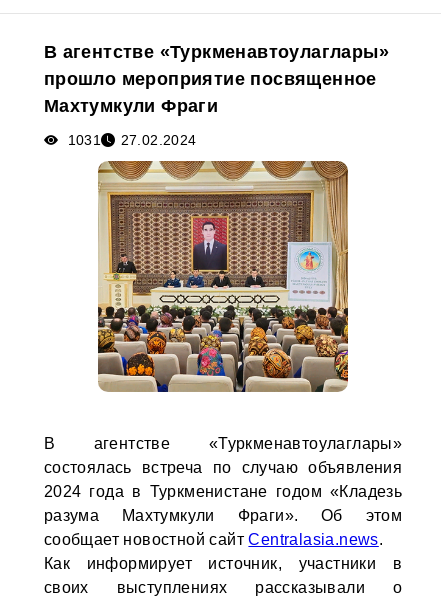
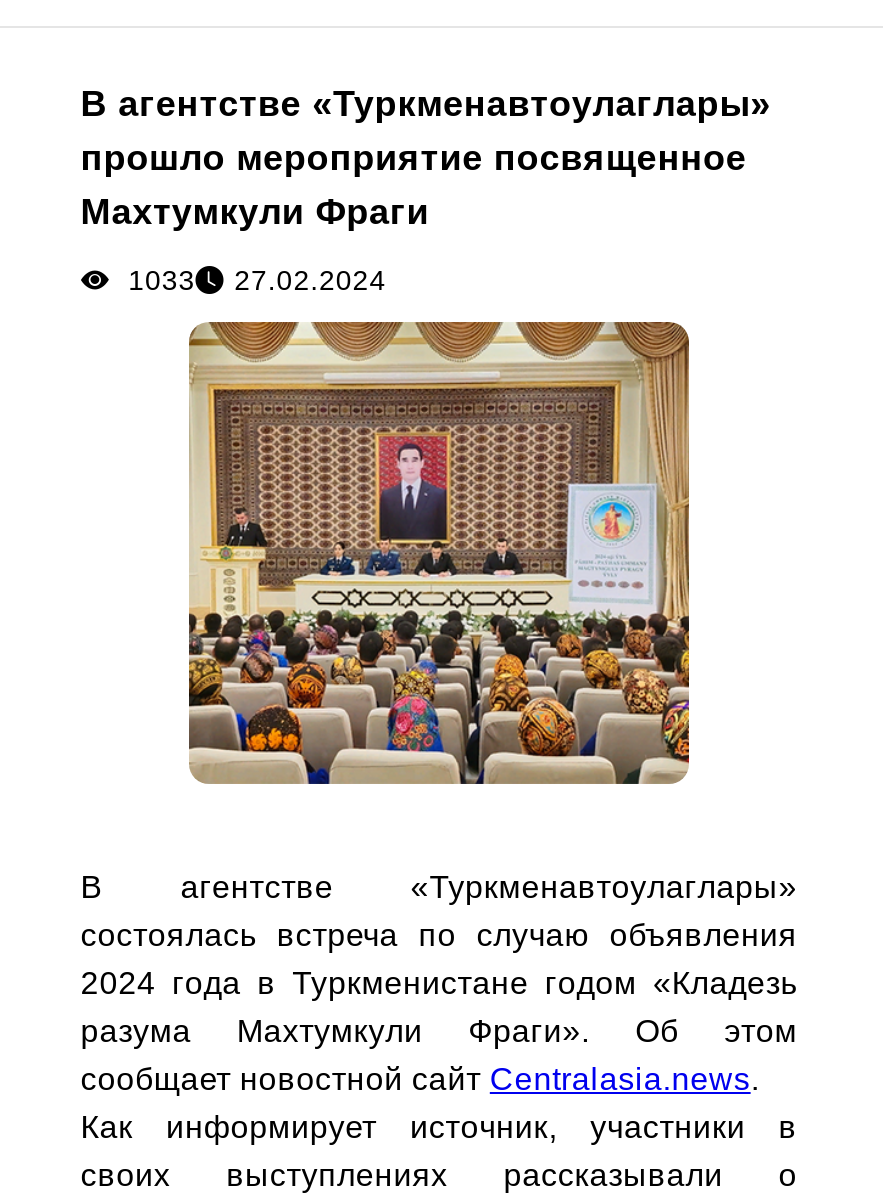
[63,132,197,148] 1031 27.02.2024 -> [119,264,386,296] 1033 27.02.2024

